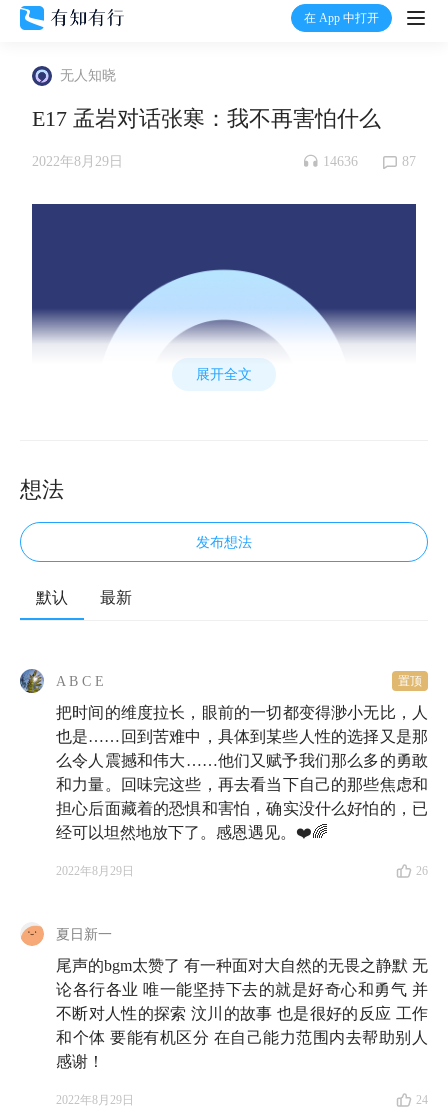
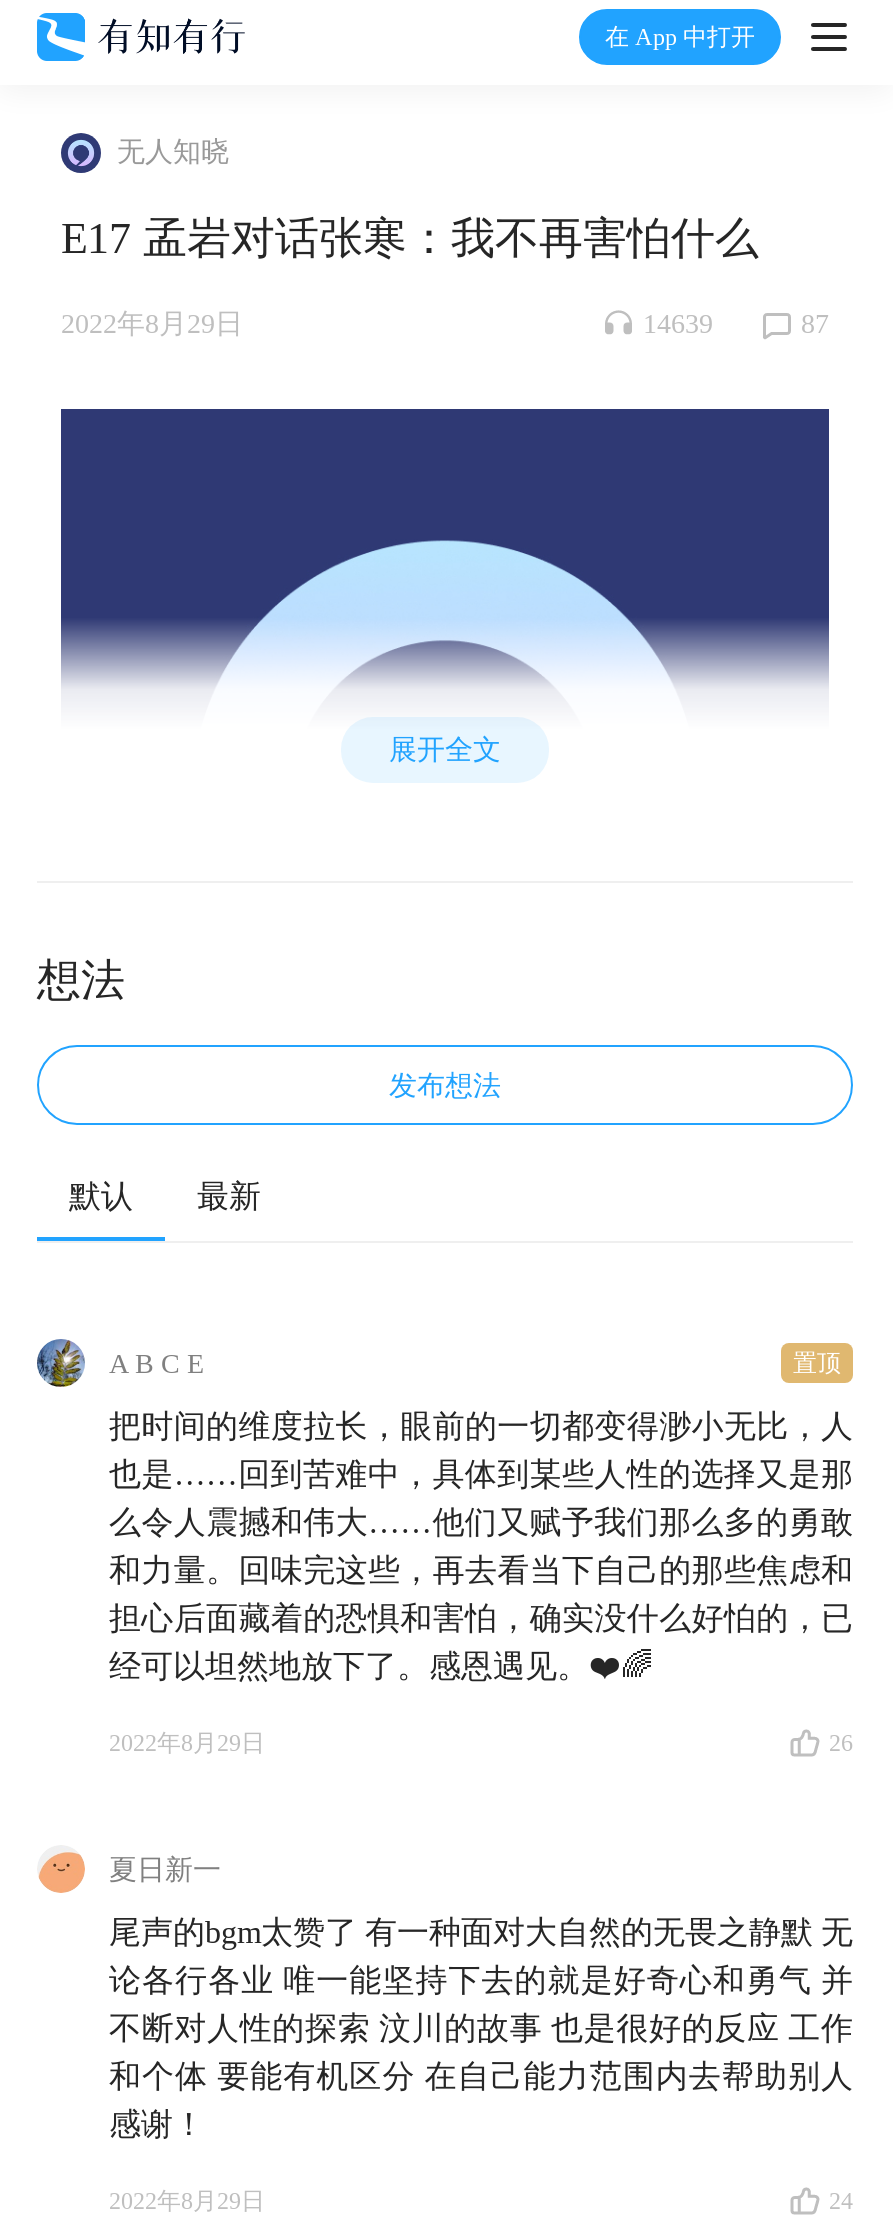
[323,153,358,168] 14636 -> [643,308,713,338] 14639

